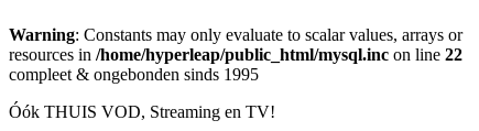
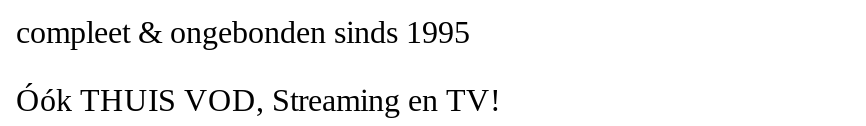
[9,25,462,64] Warning: Constants may only evaluate to scalar values, arrays or | resources in /home/hyperleap/public_html/mysql.inc on line 22 -> none

